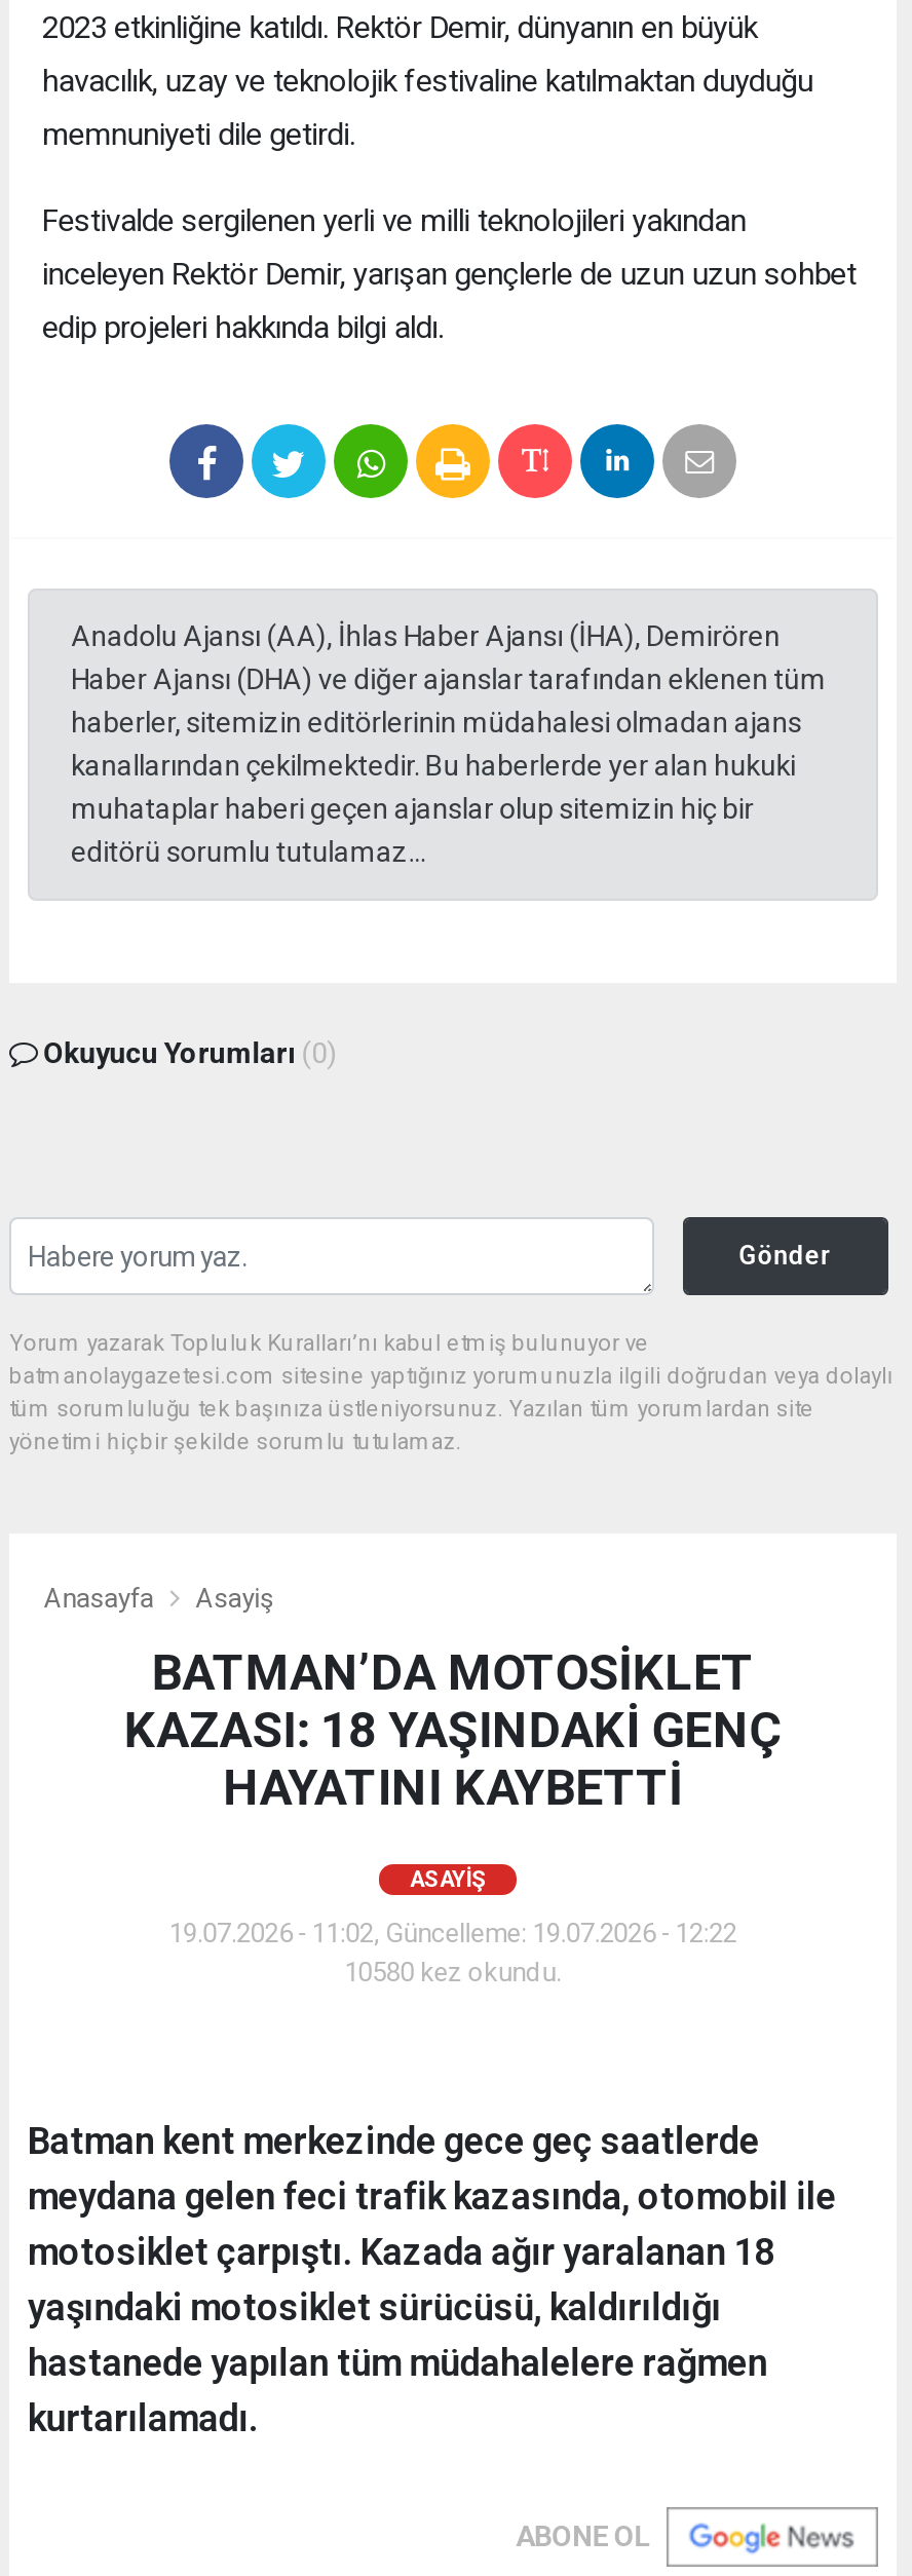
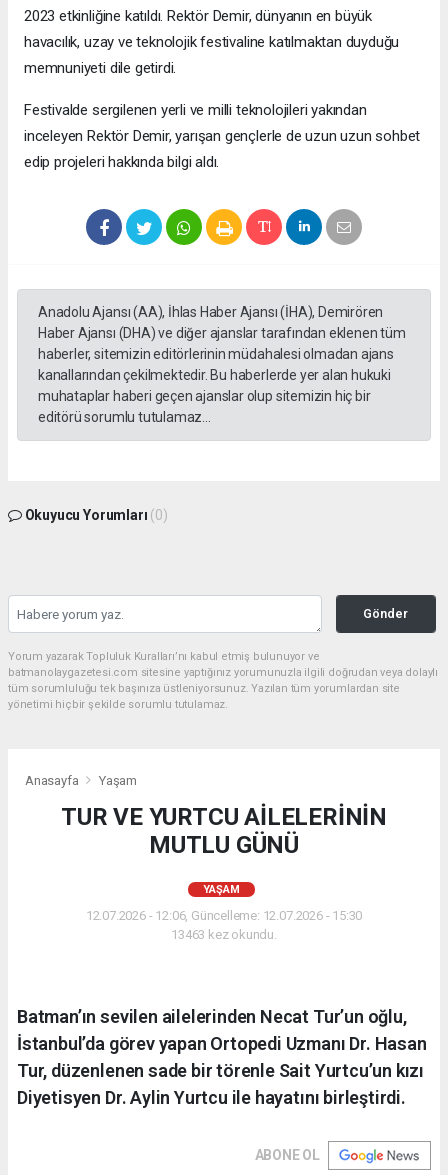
[196,1583,274,1614] Asayiş -> [99,773,137,788] Yaşam
[124,1645,782,1818] BATMAN’DA MOTOSİKLET | KAZASI: 18 YAŞINDAKİ GENÇ | HAYATINI KAYBETTİ -> [61,803,387,859] TUR VE YURTCU AİLELERİNİN | MUTLU GÜNÜ
[410,1867,486,1894] ASAYIŞ -> [203,883,239,896] YAŞAM
[169,1918,737,1988] 19.07.2026 - 11:02, Güncelleme: 19.07.2026 - 12:22 | 10580 kez okundu. -> [86,908,362,942] 12.07.2026 - 12:06, Güncelleme: 12.07.2026 - 15:30 | 13463 kez okundu.
[28,2120,836,2440] Batman kent merkezinde gece geç saatlerde | meydana gelen feci trafik kazasında, otomobil ile | motosiklet çarpıştı. Kazada ağır yaralanan 18 | yaşındaki motosiklet sürücüsü, kaldırıldığı | hastanede yapılan tüm müdahalelere rağmen | kurtarılamadı. -> [17,1006,427,1108] Batman’ın sevilen ailelerinden Necat Tur’un oğlu, | İstanbul’da görev yapan Ortopedi Uzmanı Dr. Hasan | Tur, düzenlenen sade bir törenle Sait Yurtcu’un kızı | Diyetisyen Dr. Aylin Yurtcu ile hayatını birleştirdi.

